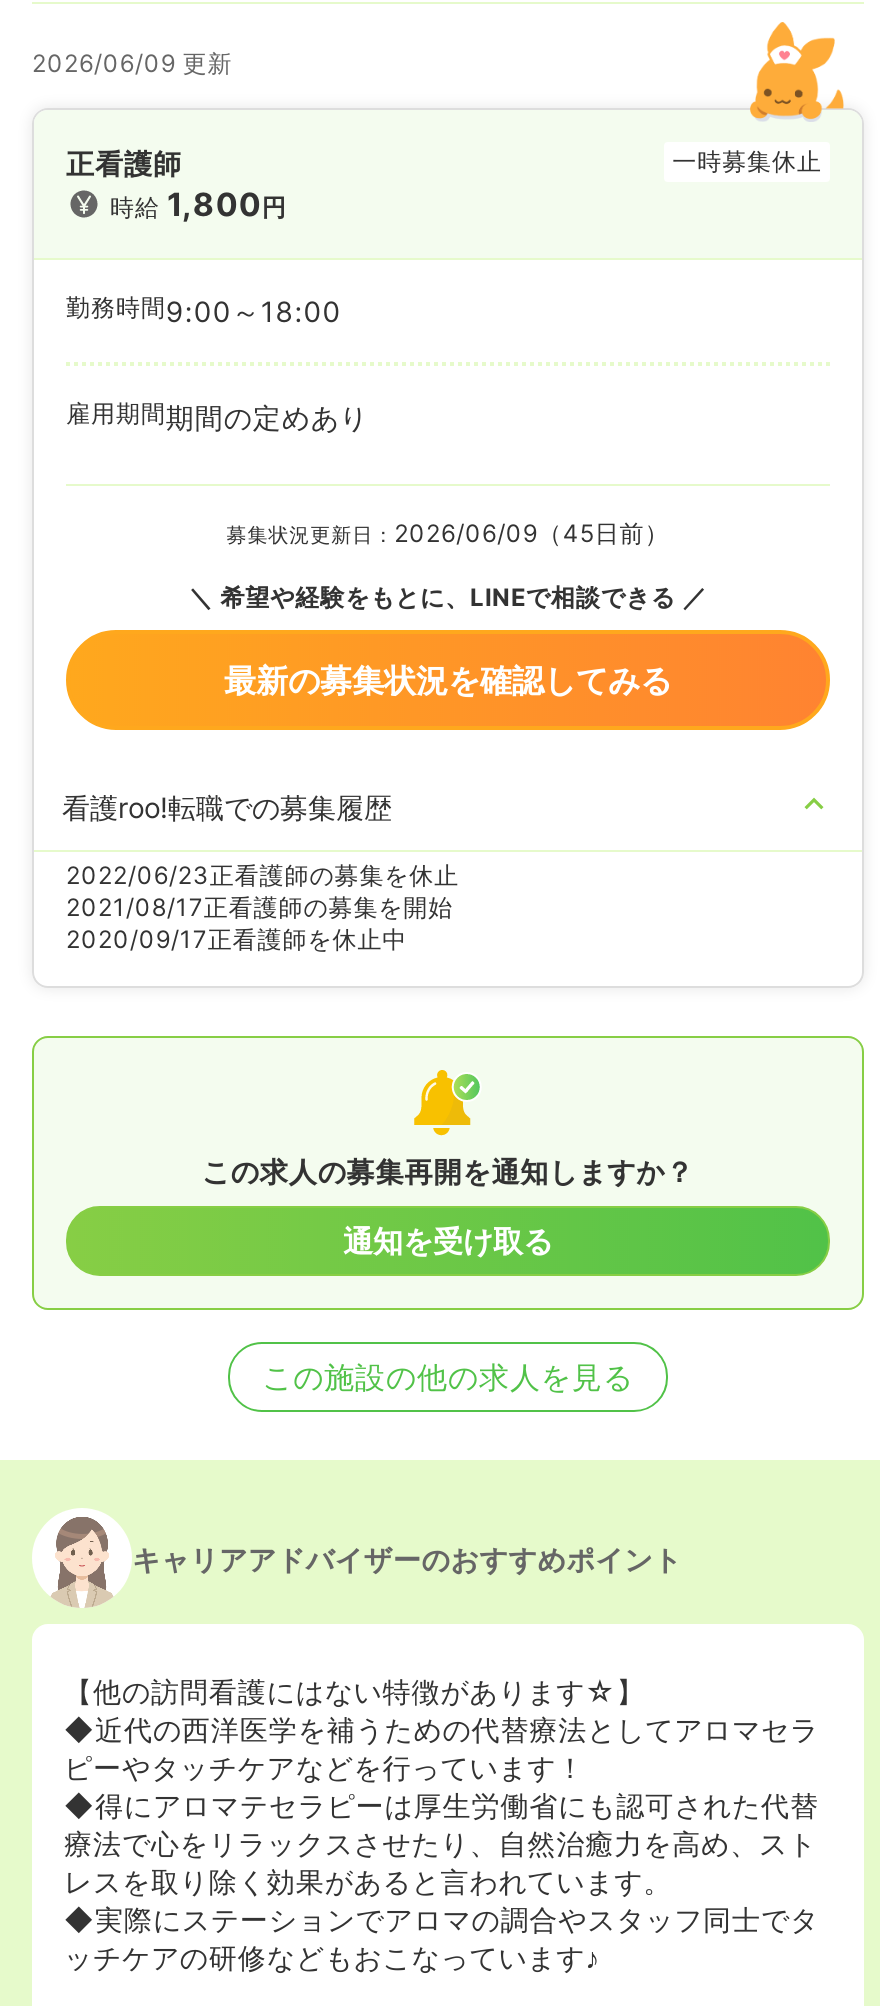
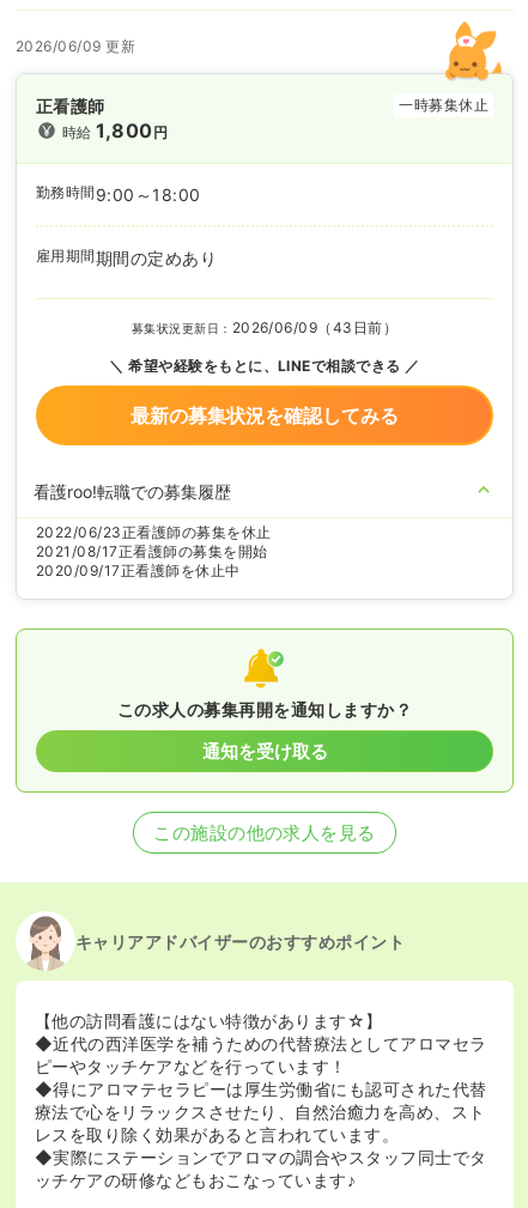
[226,518,670,548] 募集状況更新日：2026/06/09（45日前） -> [131,318,398,336] 募集状況更新日：2026/06/09（43日前）

